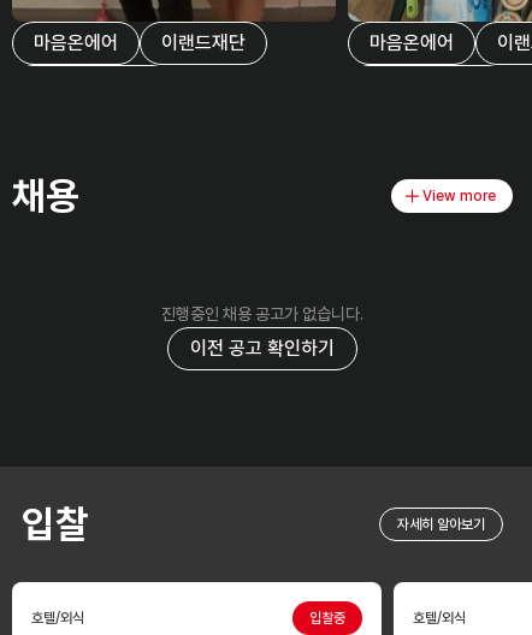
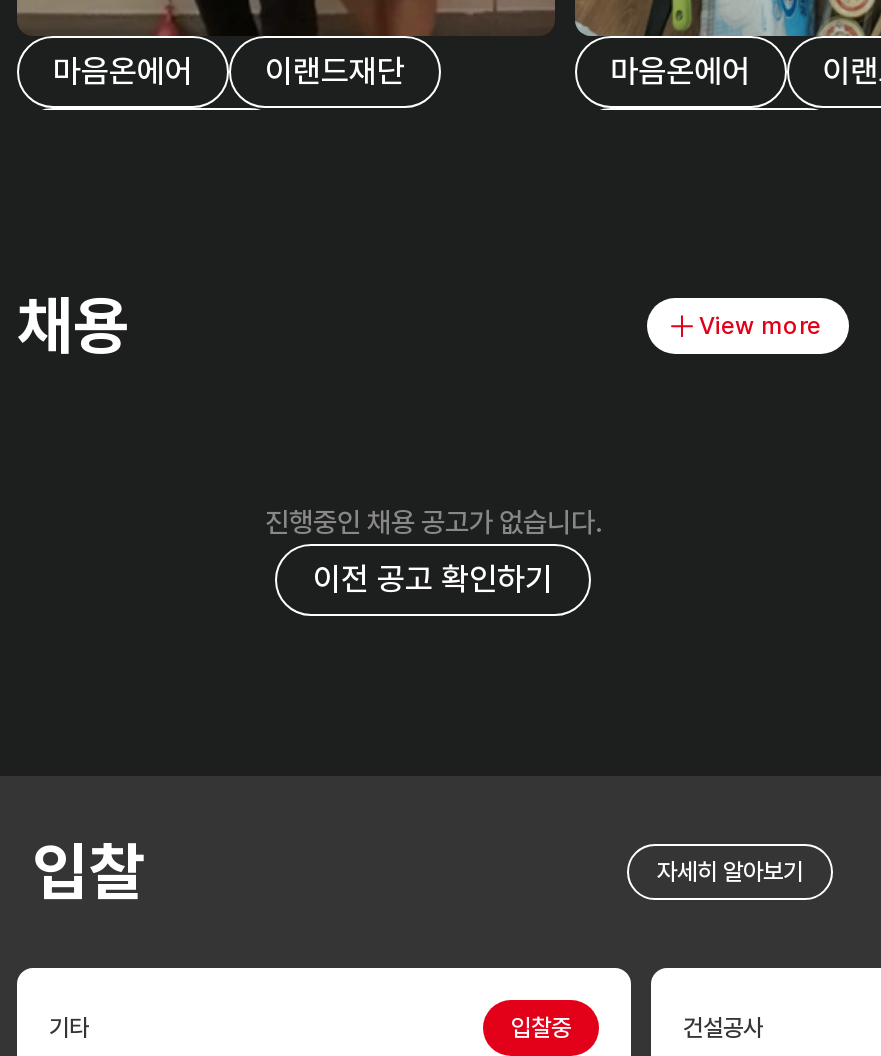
[31,610,84,627] 호텔/외식 -> [49,1014,89,1042] 기타
[413,610,466,627] 호텔/외식 -> [683,1014,763,1042] 건설공사

